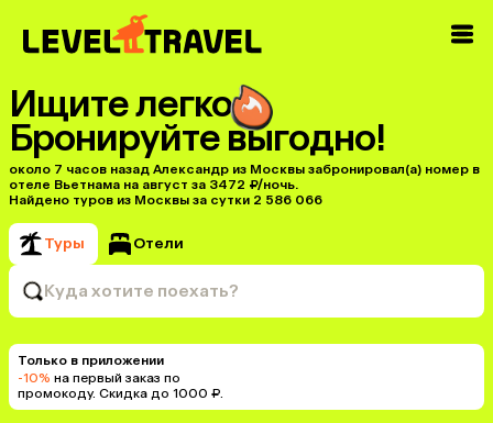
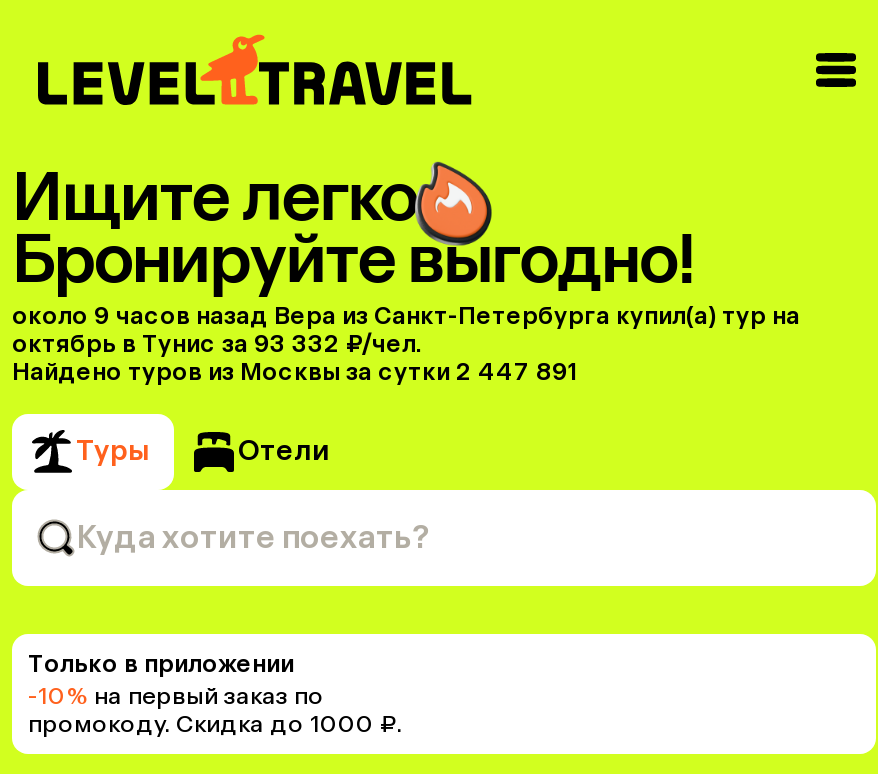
[9,162,480,208] около 7 часов назад Александр из Москвы забронировал(а) номер в | отеле Вьетнама на август за 3472 ₽/ночь. | Найдено туров из Москвы за сутки 2 586 066 -> [12,302,800,386] около 9 часов назад Вера из Санкт-Петербурга купил(a) тур на | октябрь в Тунис за 93 332 ₽/чел. | Найдено туров из Москвы за сутки 2 447 891

